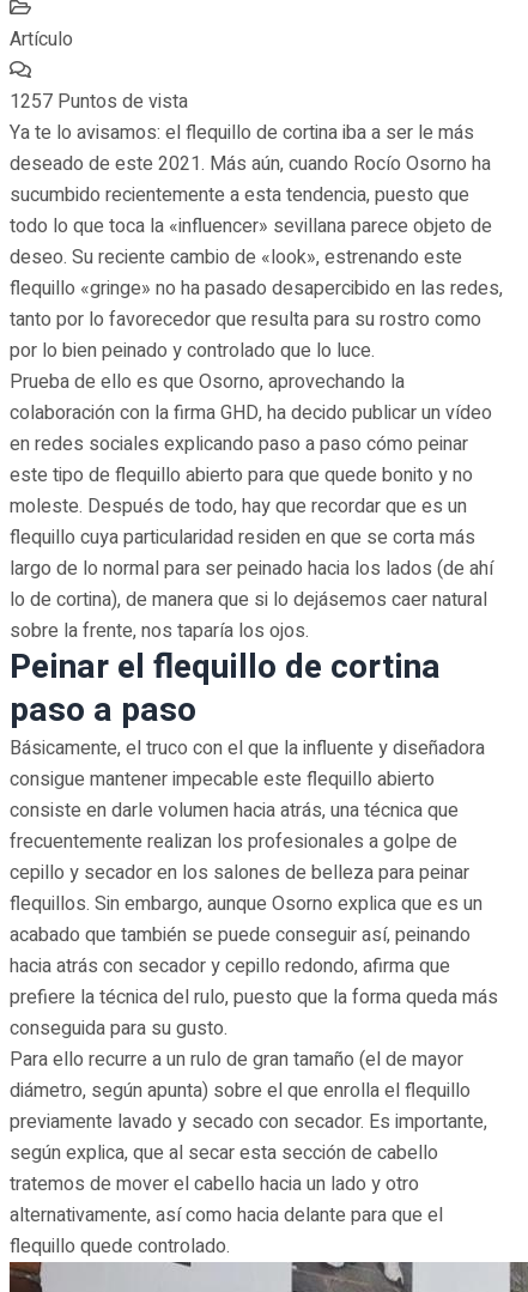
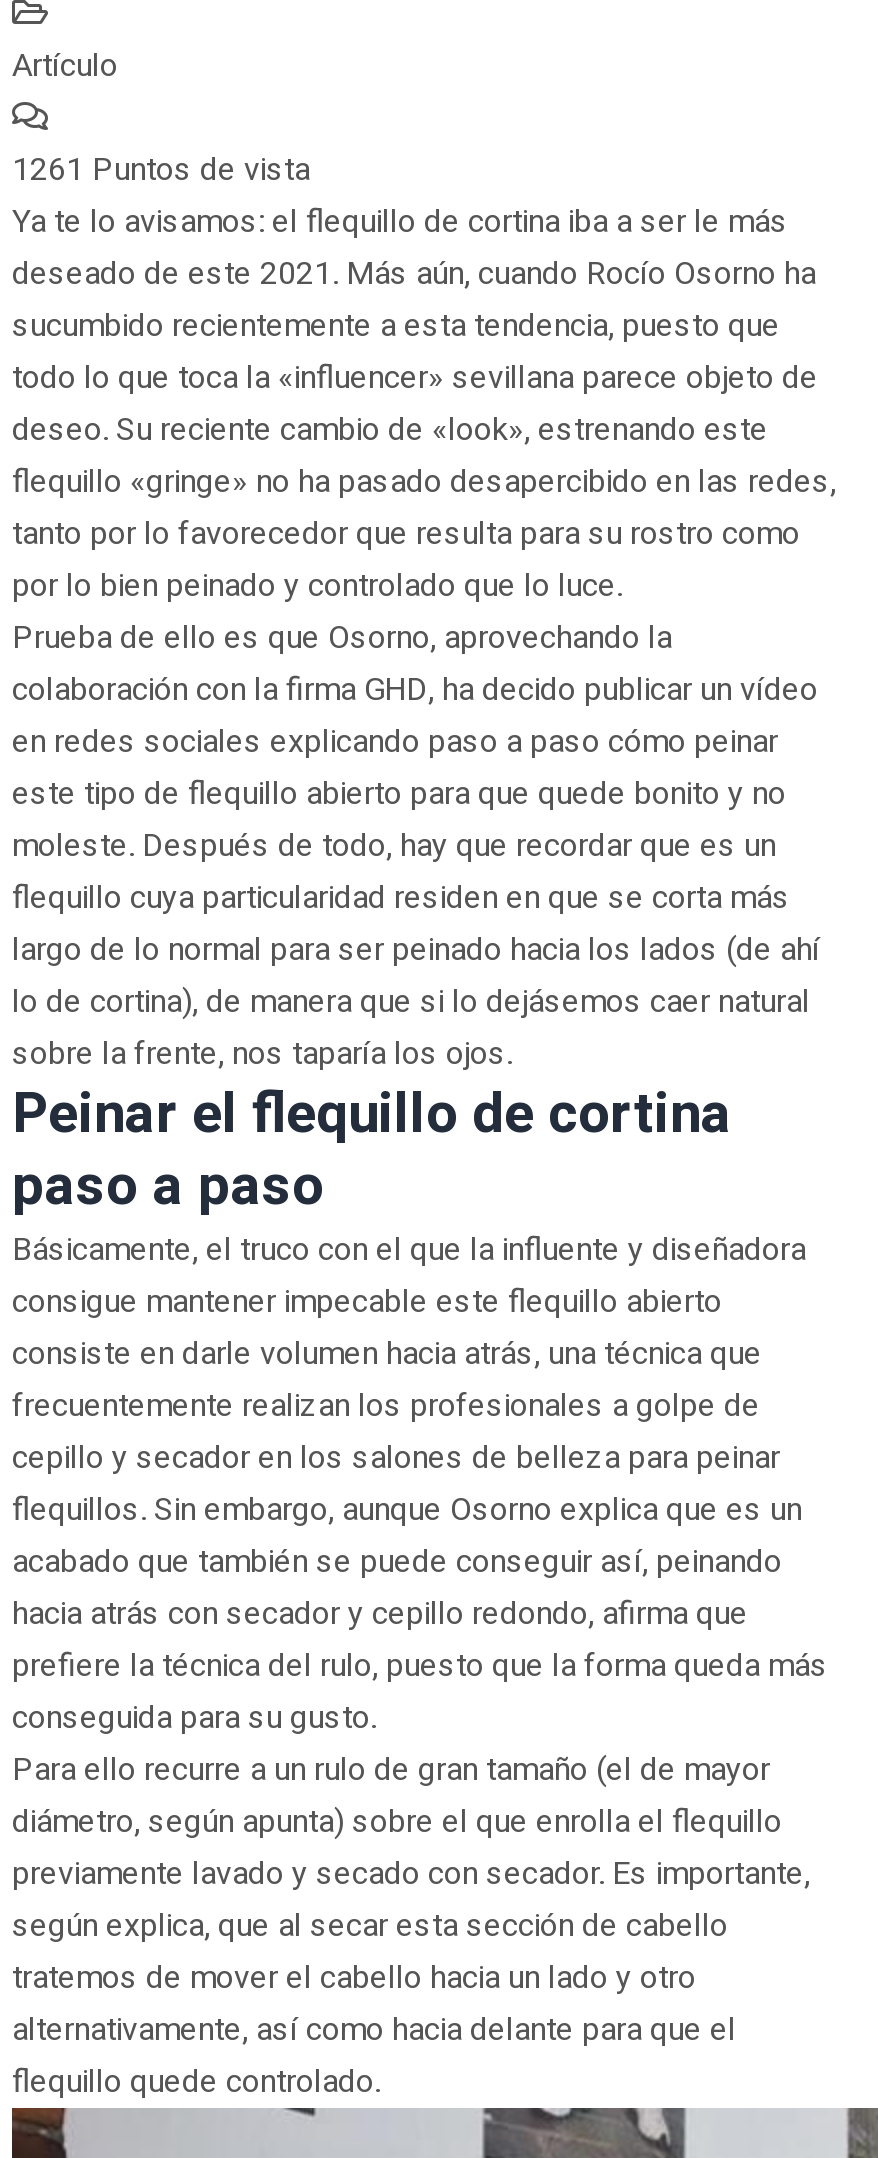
[10,87,188,116] 1257 Puntos de vista -> [12,146,310,194] 1261 Puntos de vista

